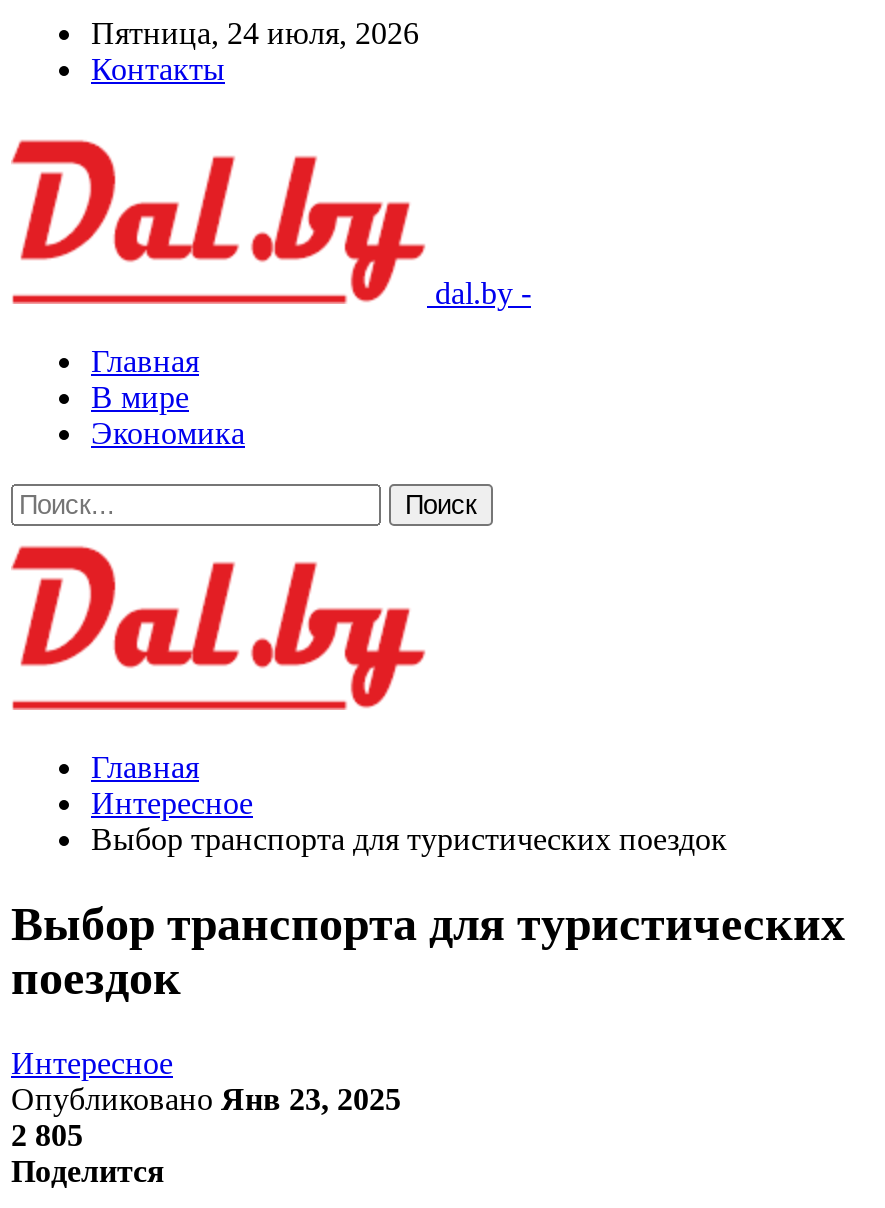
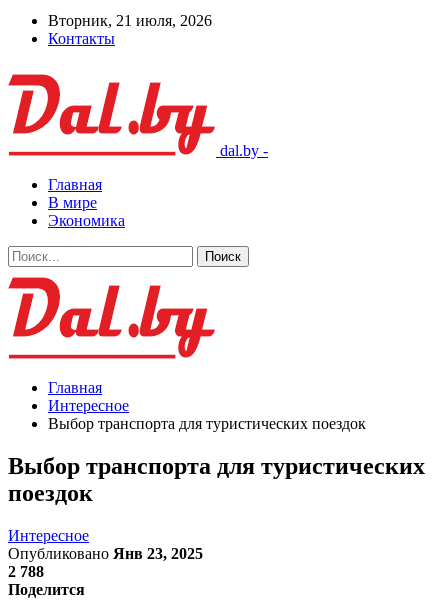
[91,16,419,50] Пятница, 24 июля, 2026 -> [48,12,212,29] Вторник, 21 июля, 2026
[11,1118,83,1152] 2 805 -> [8,563,44,580] 2 788

